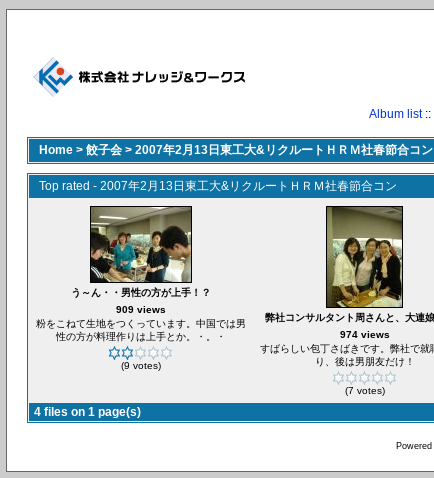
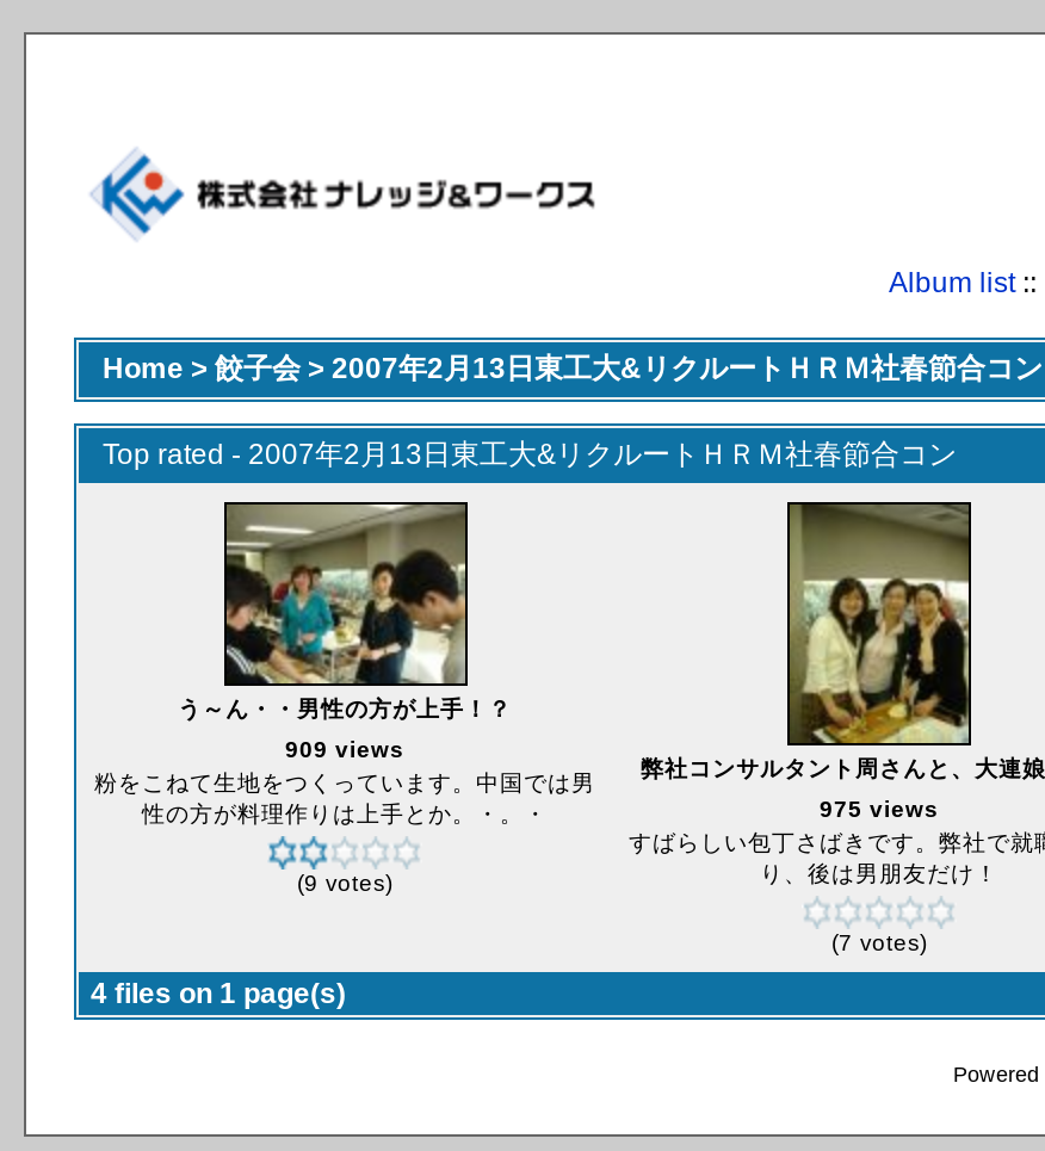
[339,329,389,340] 974 views -> [820,796,939,822] 975 views

